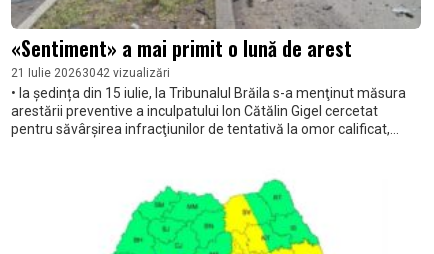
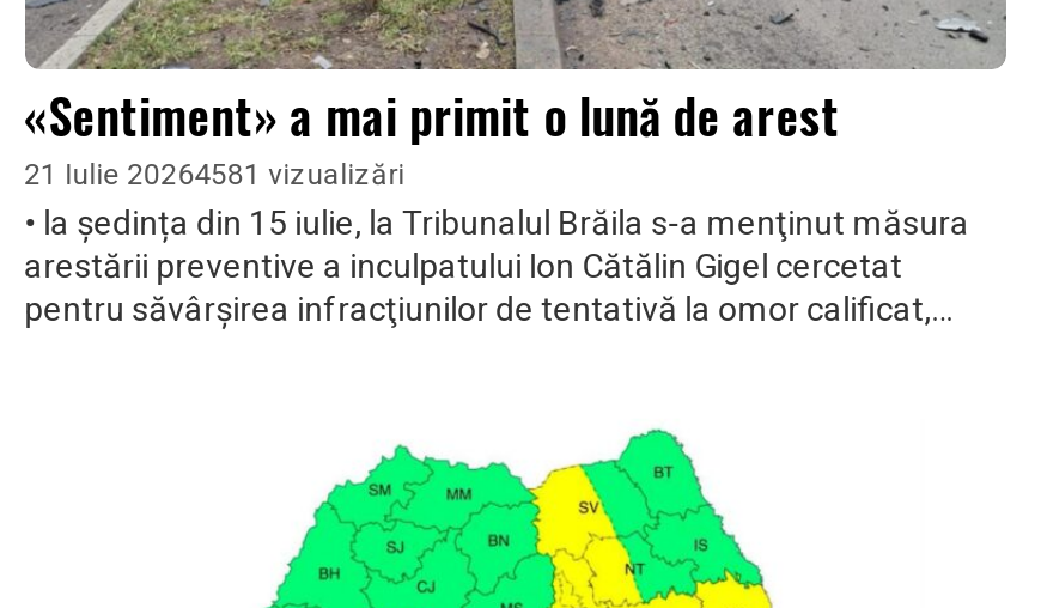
[11,66,170,80] 21 Iulie 20263042 vizualizări -> [24,159,405,192] 21 Iulie 20264581 vizualizări

